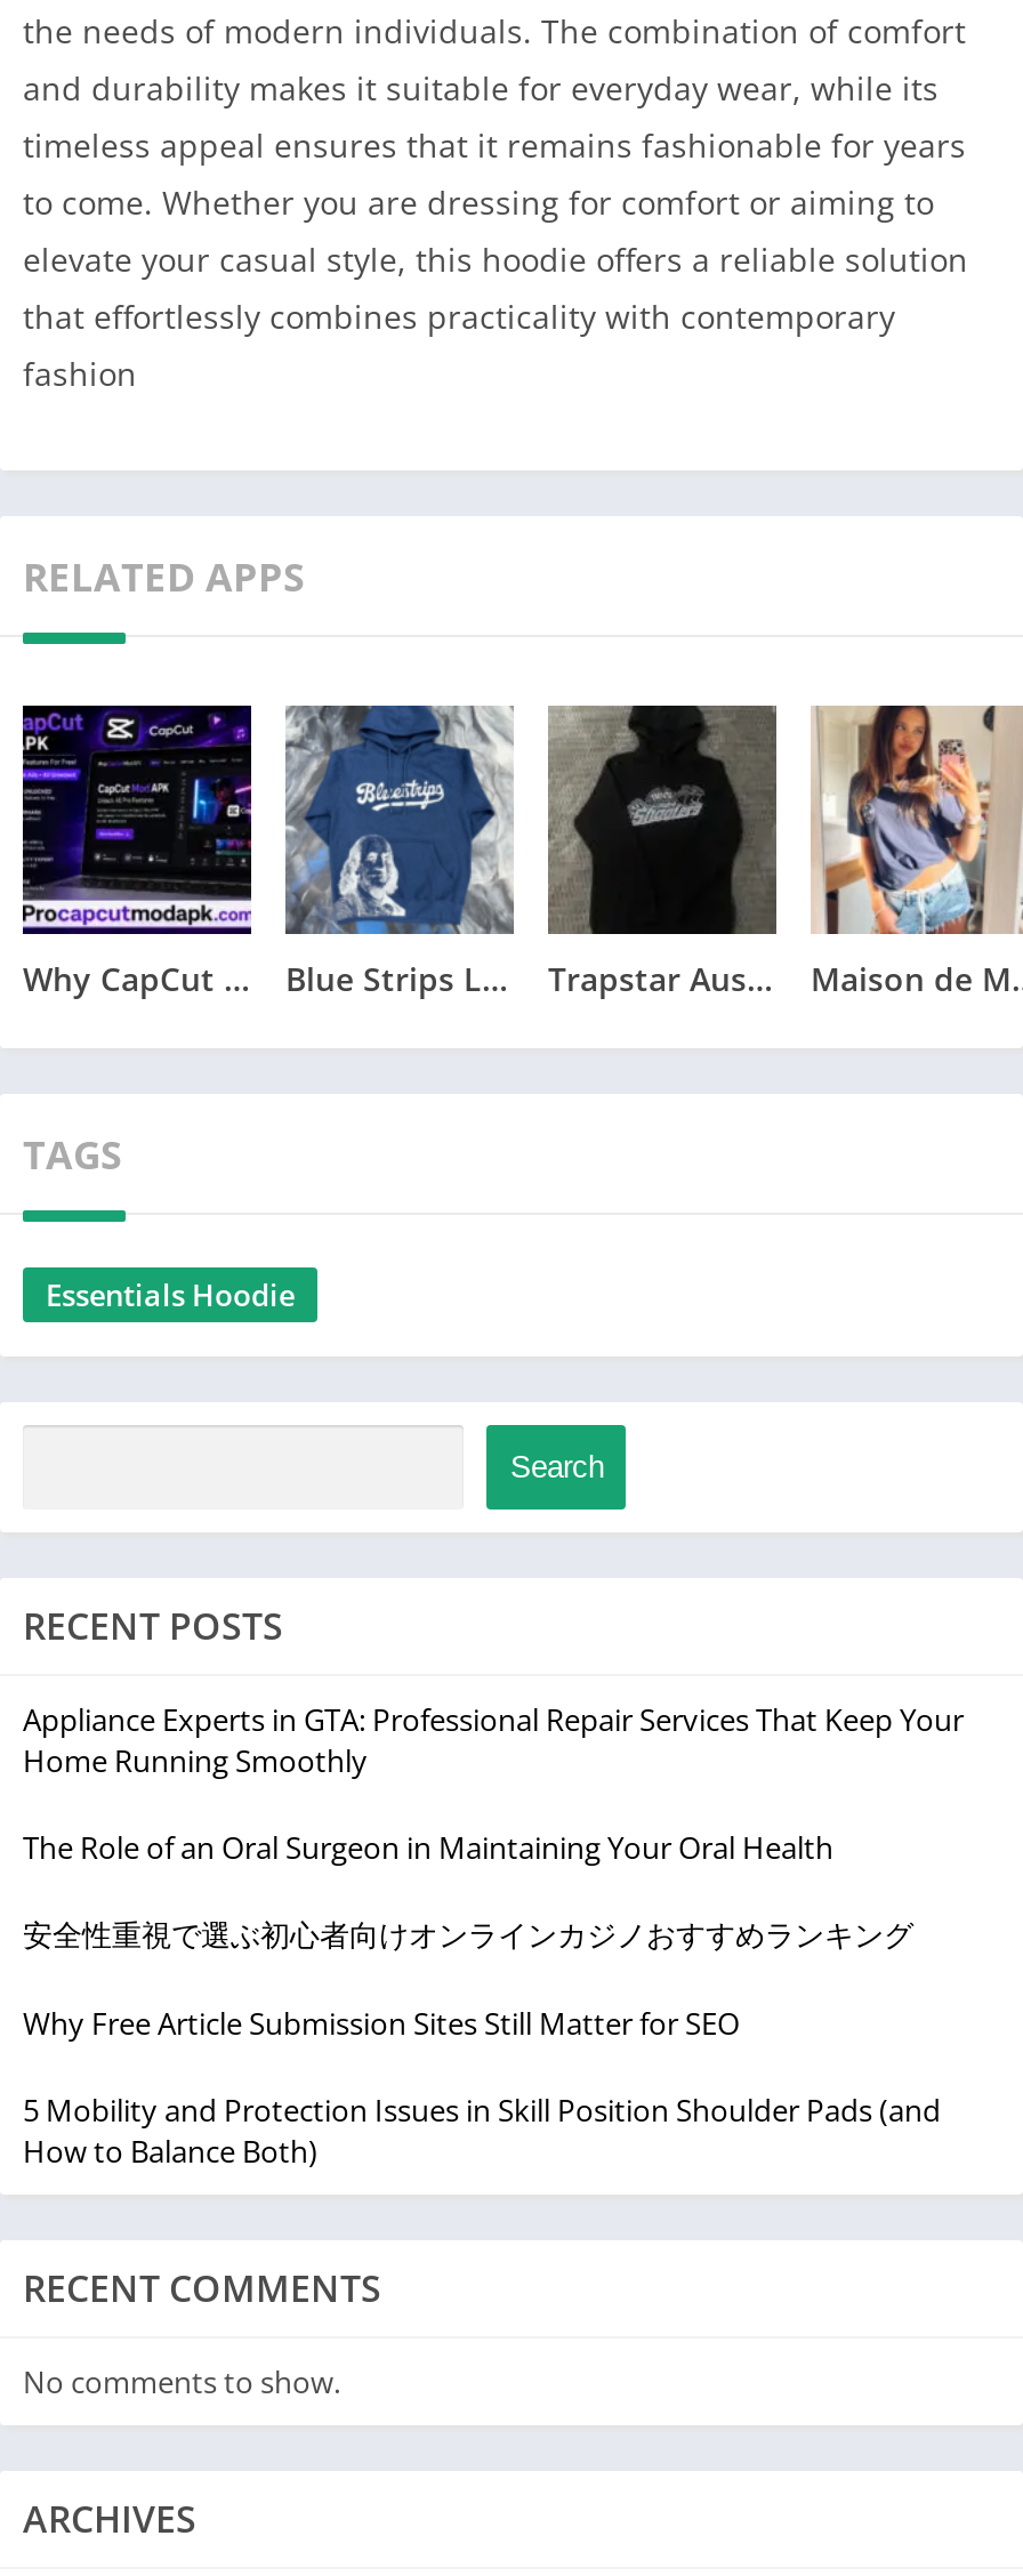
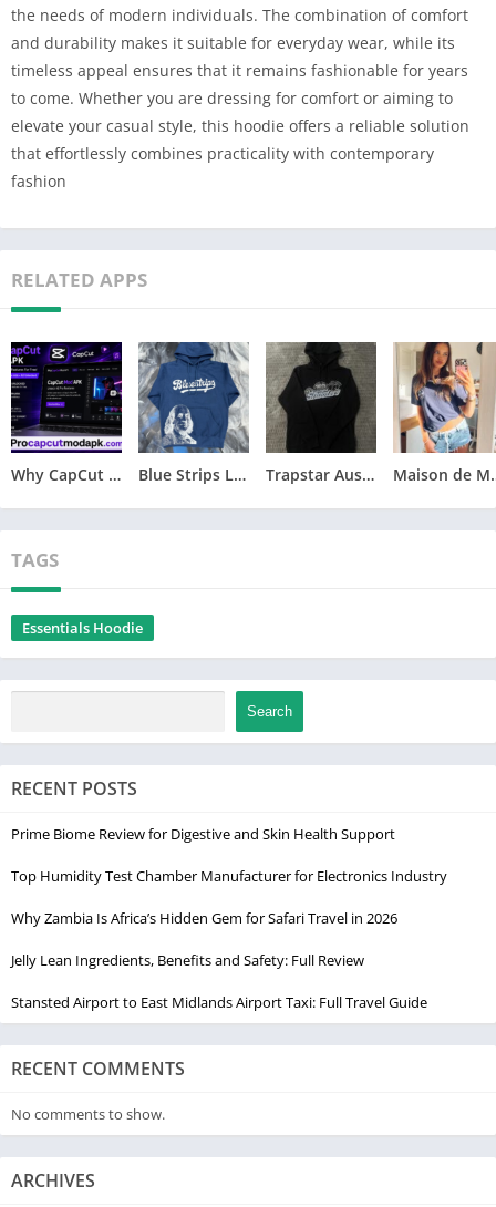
[23,1699,964,1781] Appliance Experts in GTA: Professional Repair Services That Keep Your | Home Running Smoothly -> [11,824,395,844] Prime Biome Review for Digestive and Skin Health Support
[23,1827,833,1868] The Role of an Oral Surgeon in Maintaining Your Oral Health -> [11,866,447,886] Top Humidity Test Chamber Manufacturer for Electronics Industry
[23,1914,913,1955] 安全性重視で選ぶ初心者向けオンラインカジノおすすめランキング -> [11,908,397,928] Why Zambia Is Africa’s Hidden Gem for Safari Travel in 2026
[23,2003,740,2044] Why Free Article Submission Sites Still Matter for SEO -> [11,950,364,970] Jelly Lean Ingredients, Benefits and Safety: Full Review
[23,2090,941,2172] 5 Mobility and Protection Issues in Skill Position Shoulder Pads (and | How to Balance Both) -> [11,992,427,1012] Stansted Airport to East Midlands Airport Taxi: Full Travel Guide

